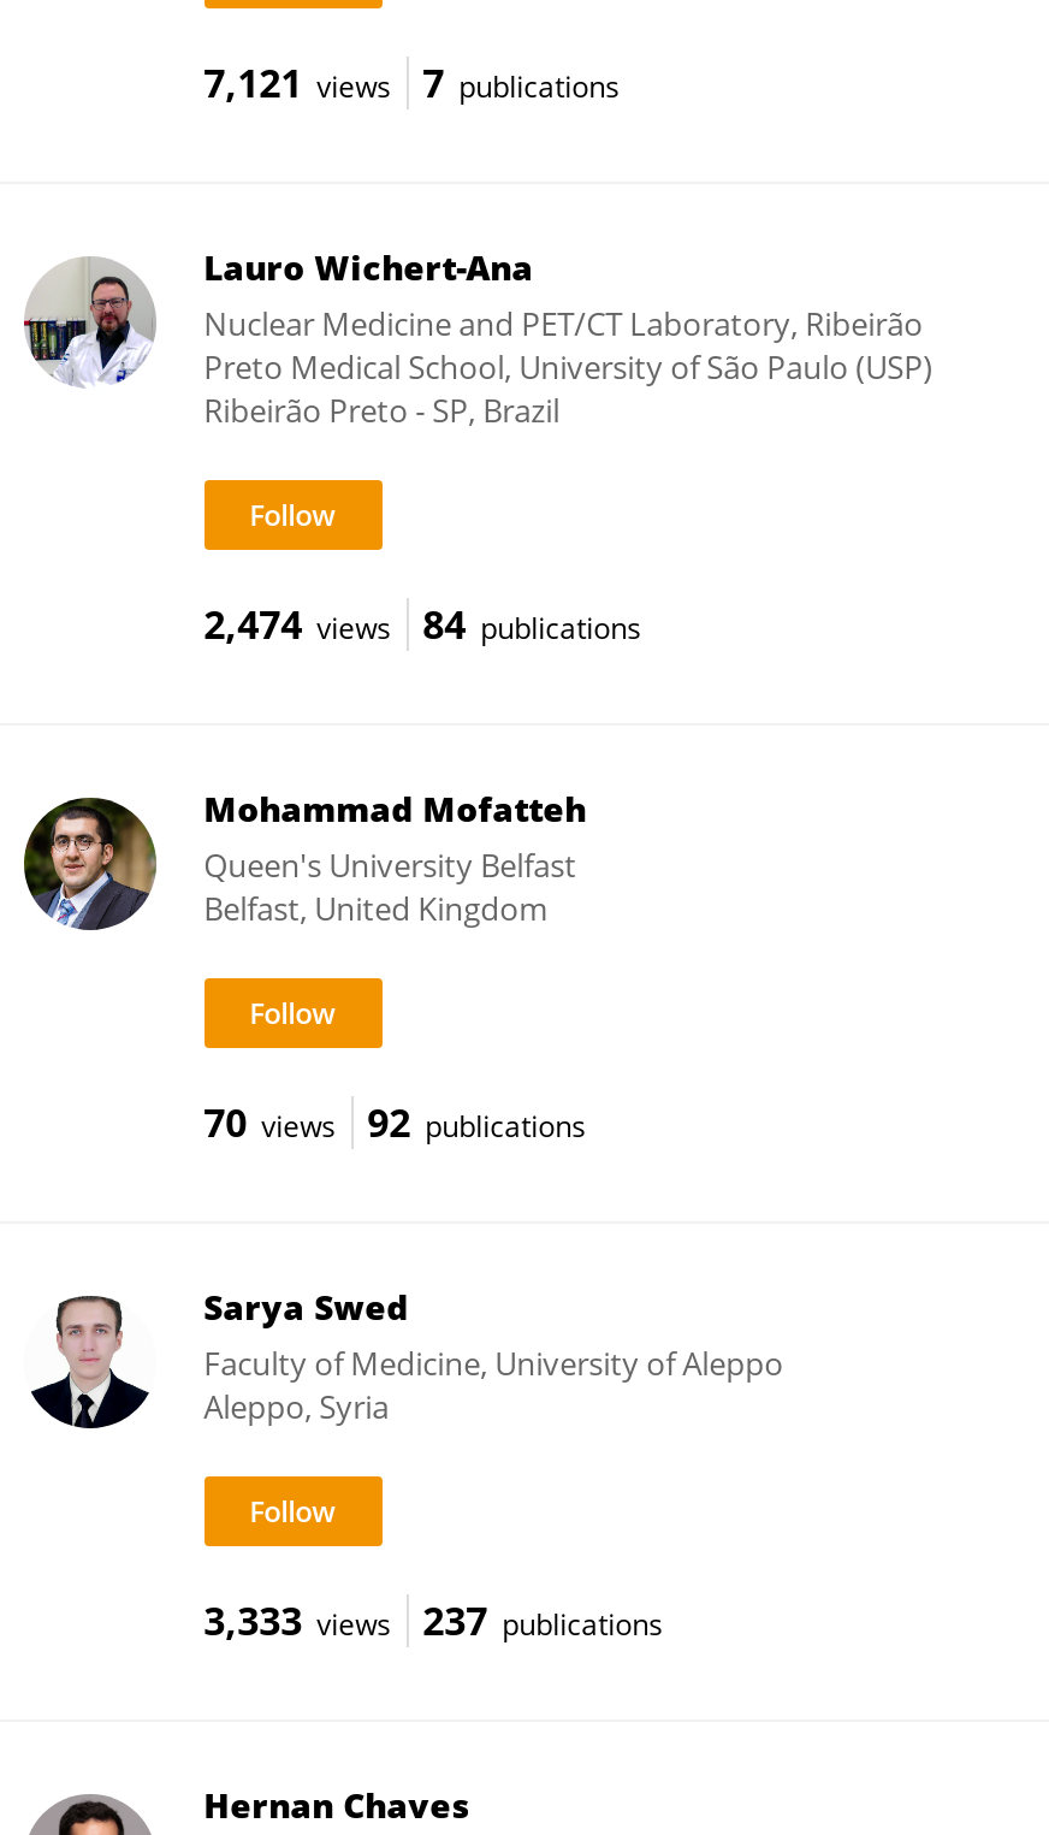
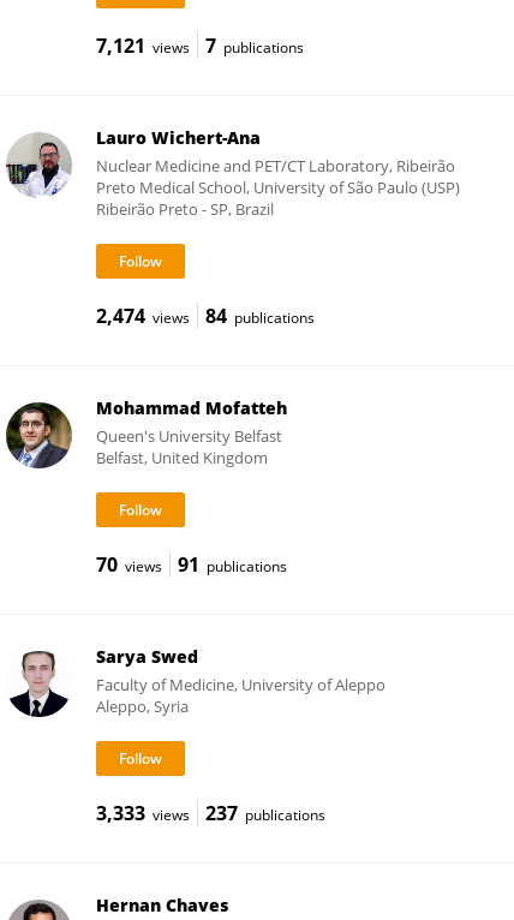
[204,1096,586,1149] 70 views 92 publications -> [96,551,287,578] 70 views 91 publications

